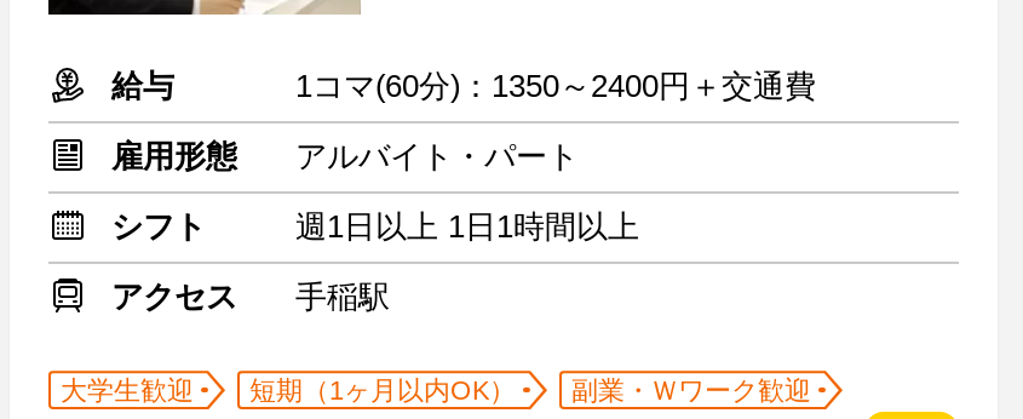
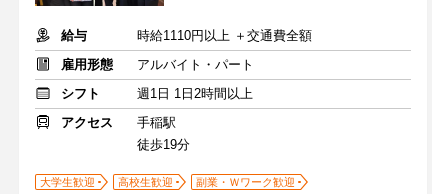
[295,68,816,104] 1コマ(60分)：1350～2400円＋交通費 -> [137,28,312,43] 時給1110円以上 ＋交通費全額
[295,208,639,245] 週1日以上 1日1時間以上 -> [137,86,253,101] 週1日 1日2時間以上
none -> [137,137,190,152] 徒歩19分
[249,375,516,404] 短期（1ヶ月以内OK） -> [118,176,173,188] 高校生歓迎

